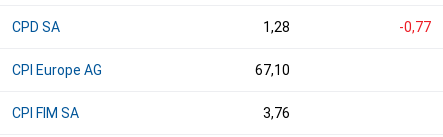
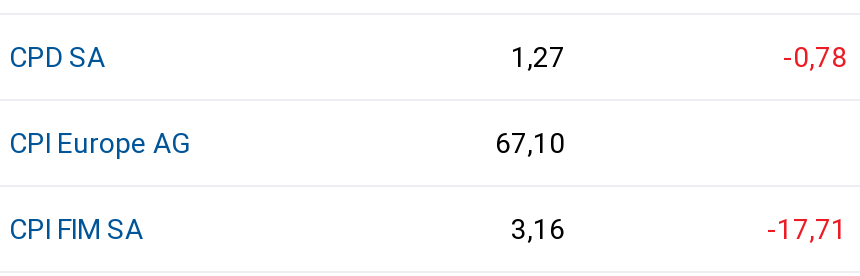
[263,19,290,35] 1,28 -> [511,41,565,73] 1,27
[399,19,431,35] -0,77 -> [783,41,847,73] -0,78
[263,105,290,121] 3,76 -> [511,213,847,245] 3,16 | -17,71

